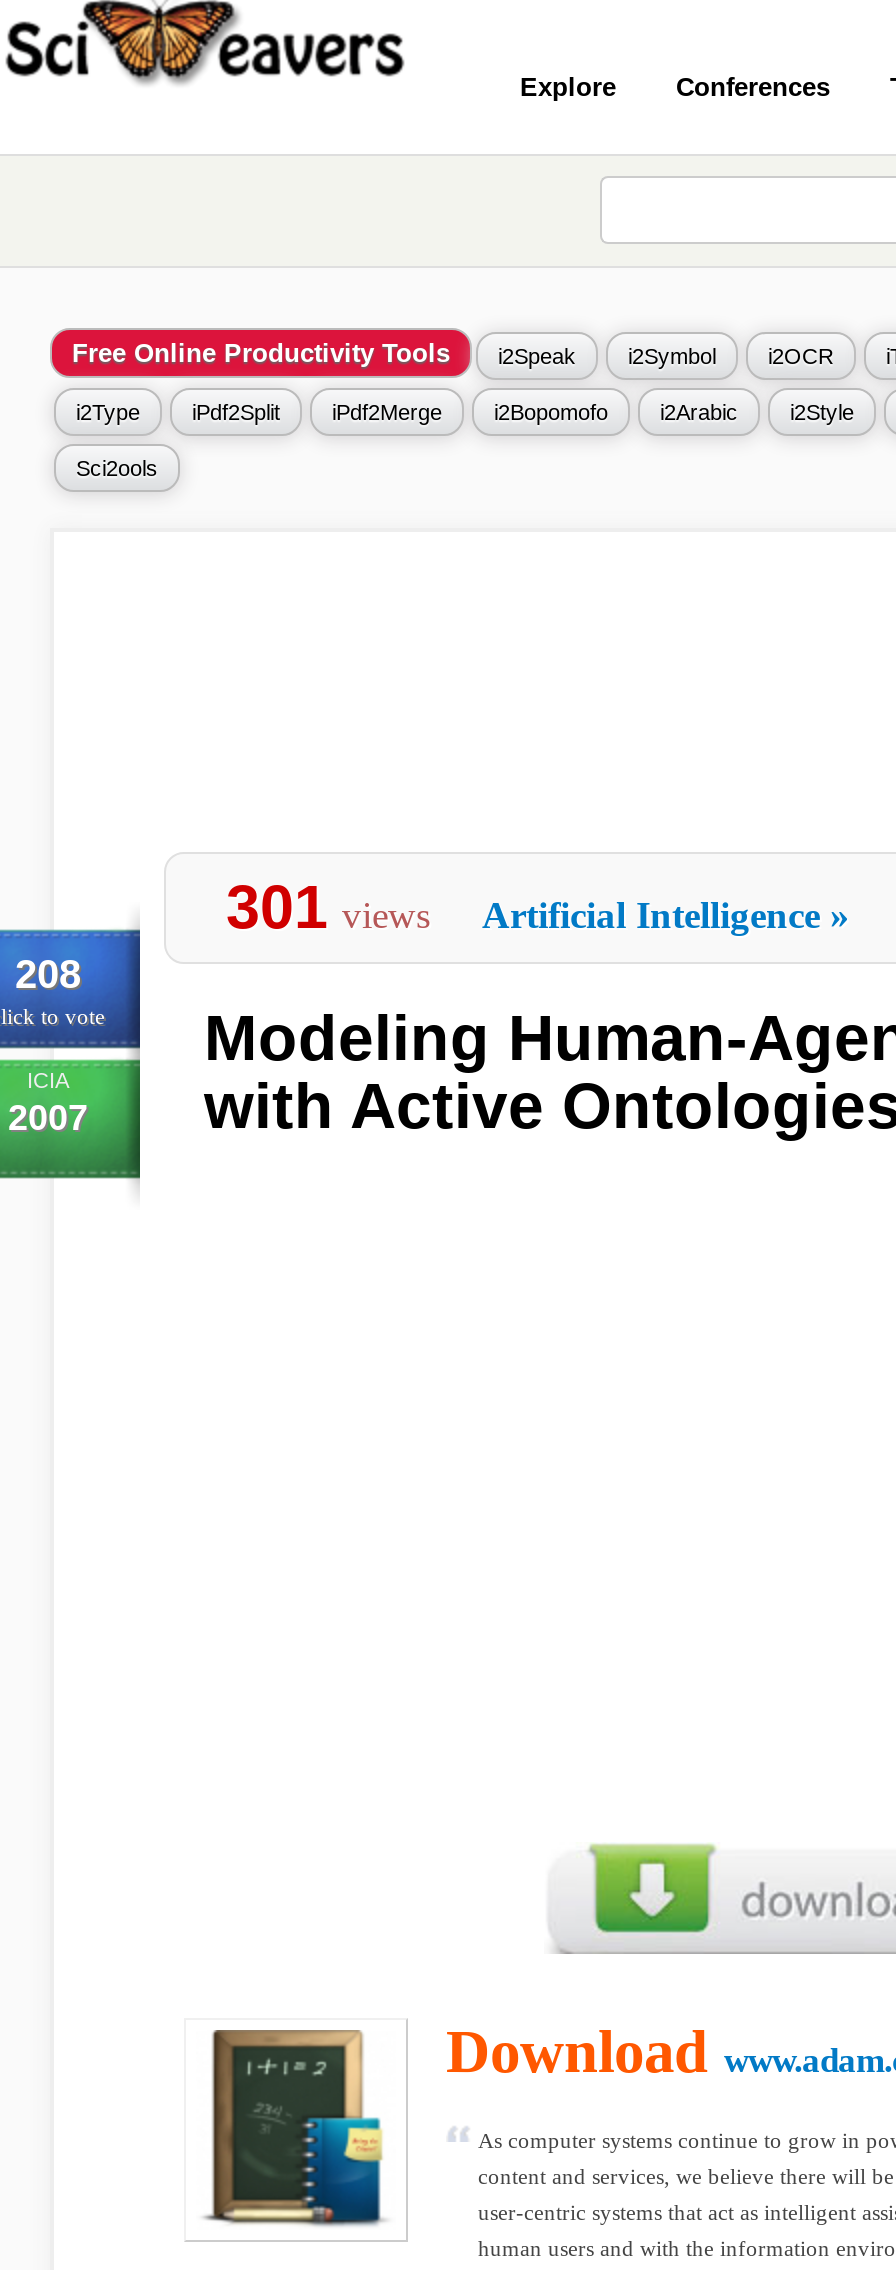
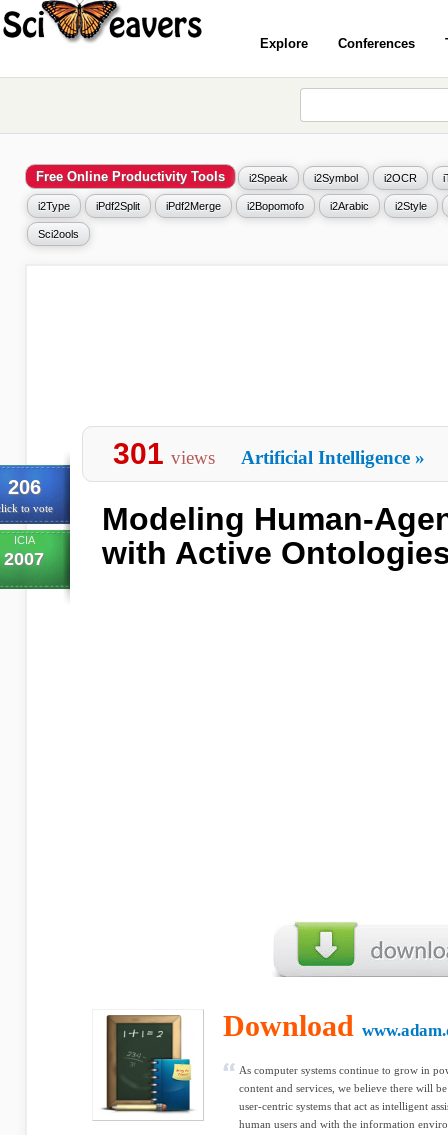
[15,952,81,996] 208 -> [7,476,40,498] 206

